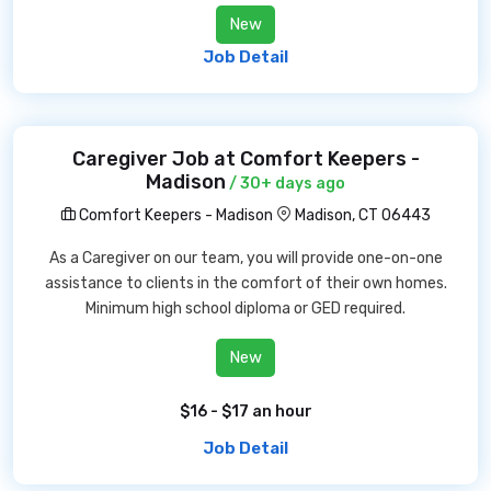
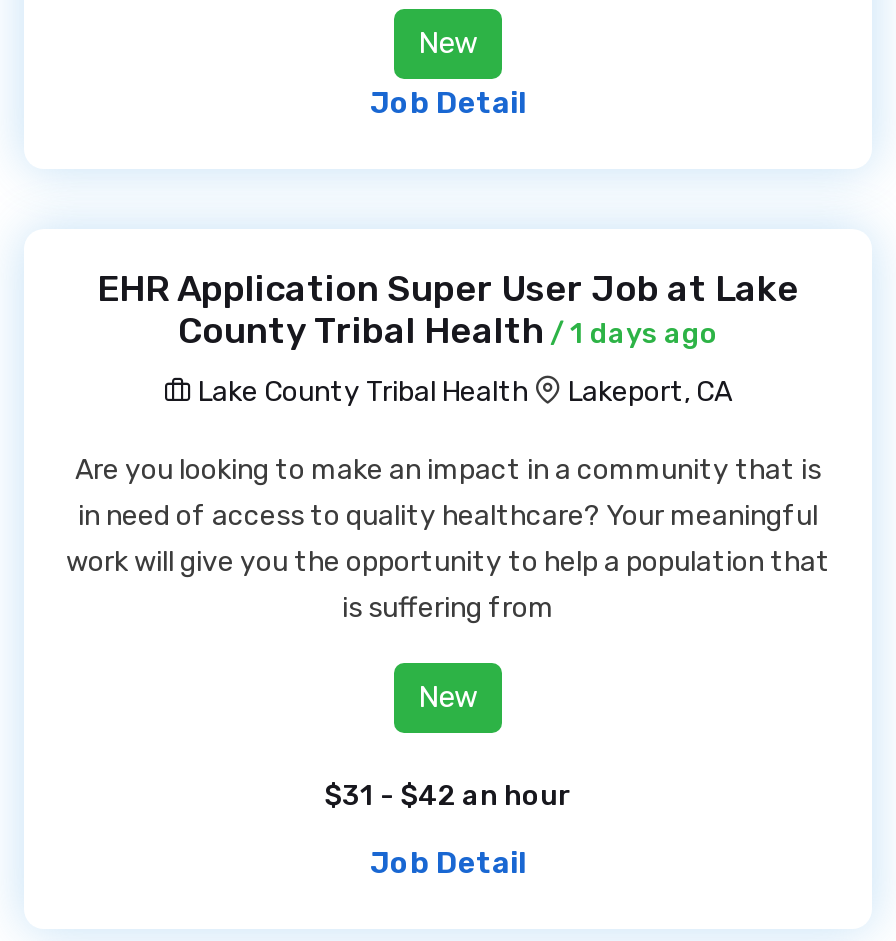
[72,147,419,194] Caregiver Job at Comfort Keepers - | Madison / 30+ days ago -> [97,267,799,353] EHR Application Super User Job at Lake | County Tribal Health / 1 days ago
[76,206,431,225] Comfort Keepers - Madison | Madison, CT 06443 -> [192,375,732,409] Lake County Tribal Health | Lakeport, CA
[44,249,447,318] As a Caregiver on our team, you will provide one-on-one | assistance to clients in the comfort of their own homes. | Minimum high school diploma or GED required. -> [66,453,830,625] Are you looking to make an impact in a community that is | in need of access to quality healthcare? Your meaningful | work will give you the opportunity to help a population that | is suffering from
[179,402,312,421] $16 - $17 an hour -> [324,779,572,813] $31 - $42 an hour

